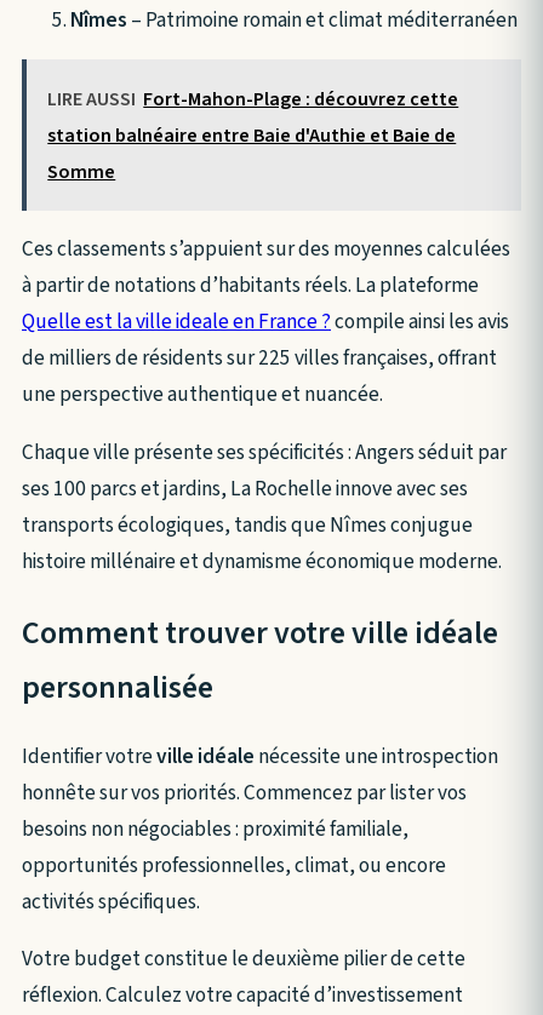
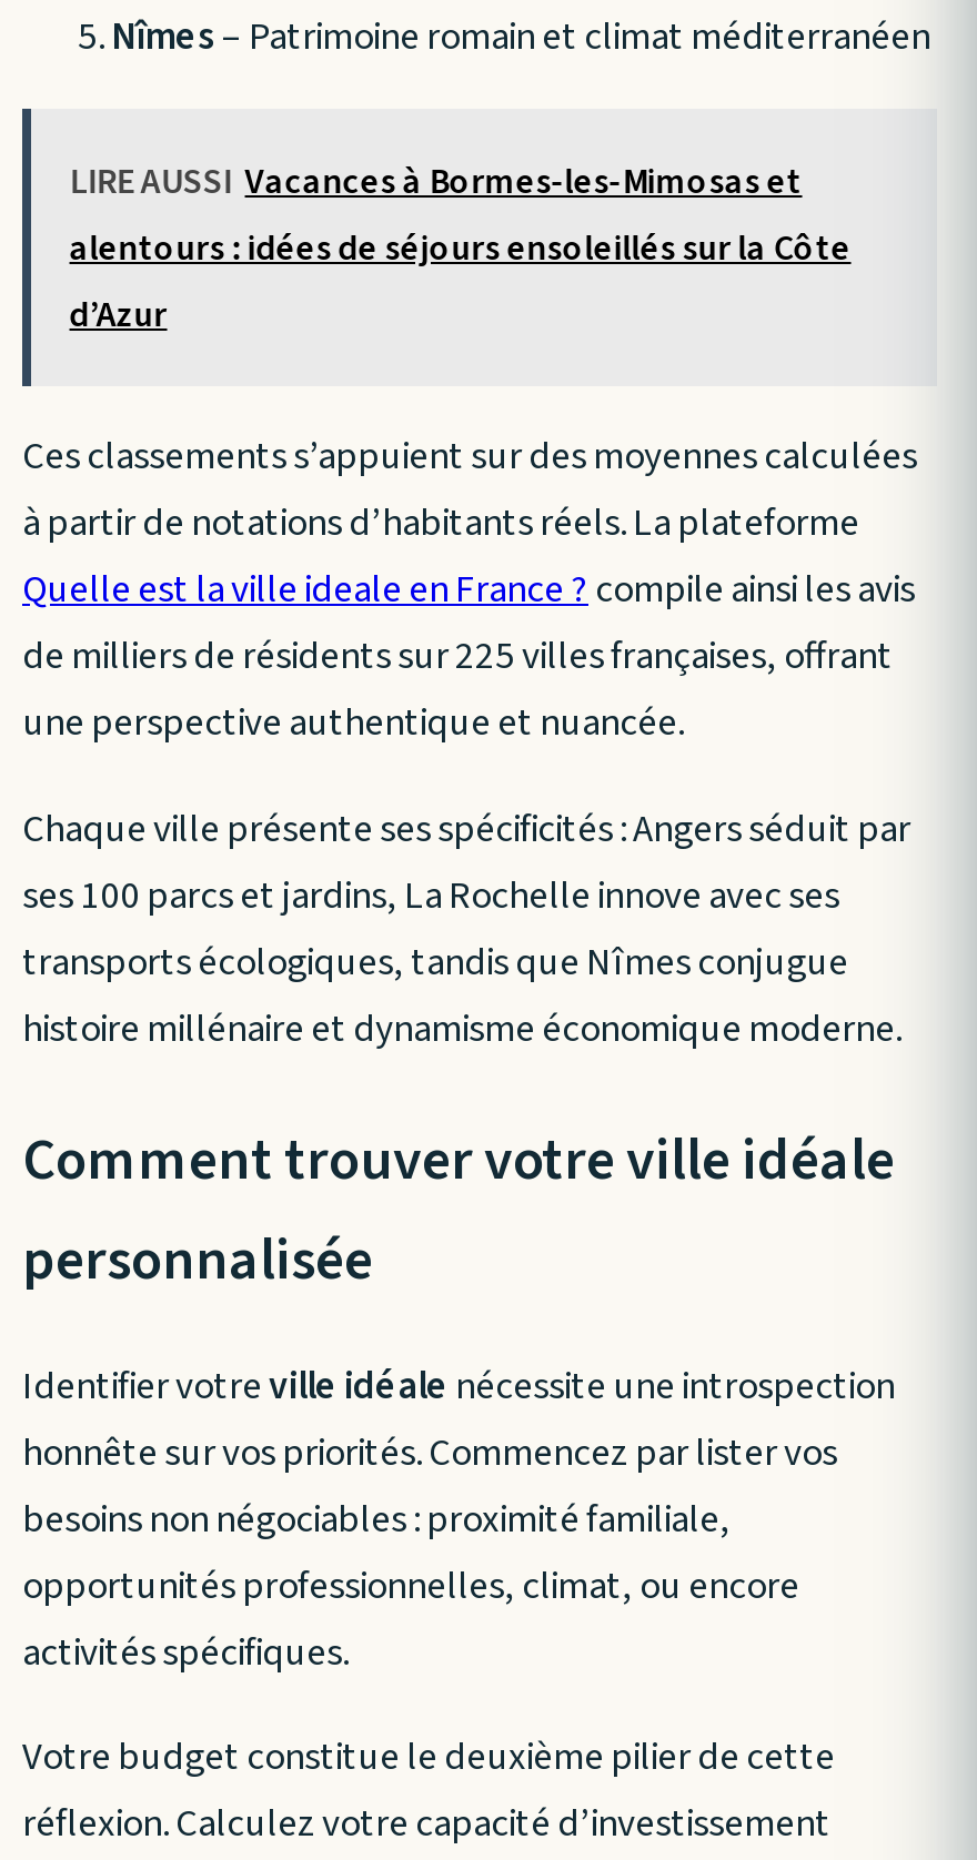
[48,86,459,185] LIRE AUSSI Fort-Mahon-Plage : découvrez cette | station balnéaire entre Baie d'Authie et Baie de | Somme -> [70,157,851,339] LIRE AUSSI Vacances à Bormes-les-Mimosas et | alentours : idées de séjours ensoleillés sur la Côte | d’Azur

